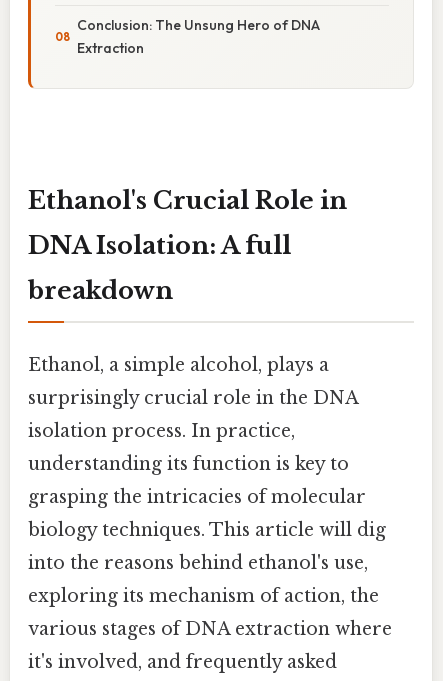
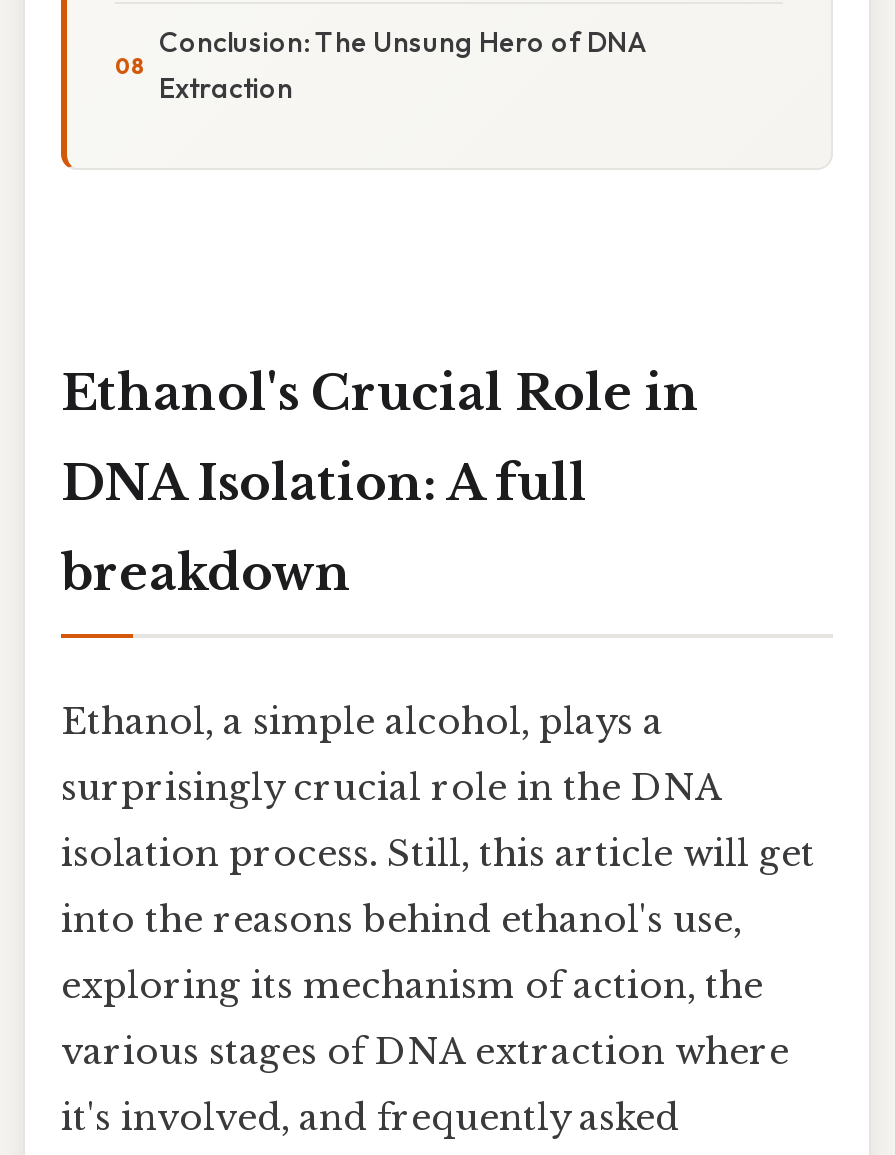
[28,420,386,541] isolation process. In practice, | understanding its function is key to | grasping the intricacies of molecular | biology techniques. This article will dig -> [61,832,815,876] isolation process. Still, this article will get

